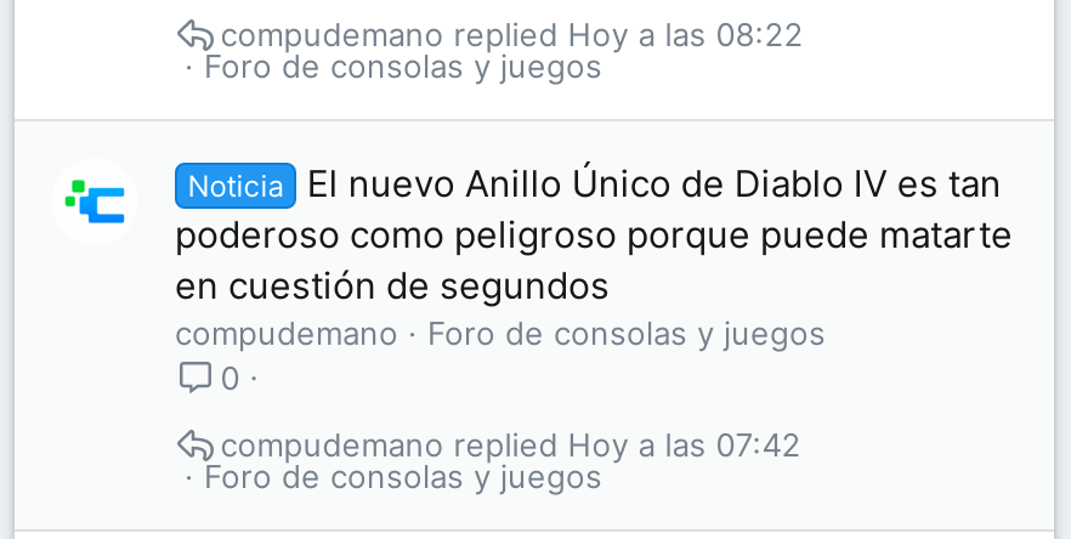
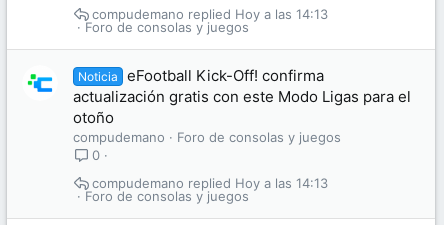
[568,15,803,54] Hoy a las 08:22 -> [235,6,328,22] Hoy a las 14:13
[175,160,1013,308] El nuevo Anillo Único de Diablo IV es tan | poderoso como peligroso porque puede matarte | en cuestión de segundos -> [73,66,411,127] eFootball Kick-Off! confirma | actualización gratis con este Modo Ligas para el | otoño
[568,425,801,464] Hoy a las 07:42 -> [235,175,328,191] Hoy a las 14:13

